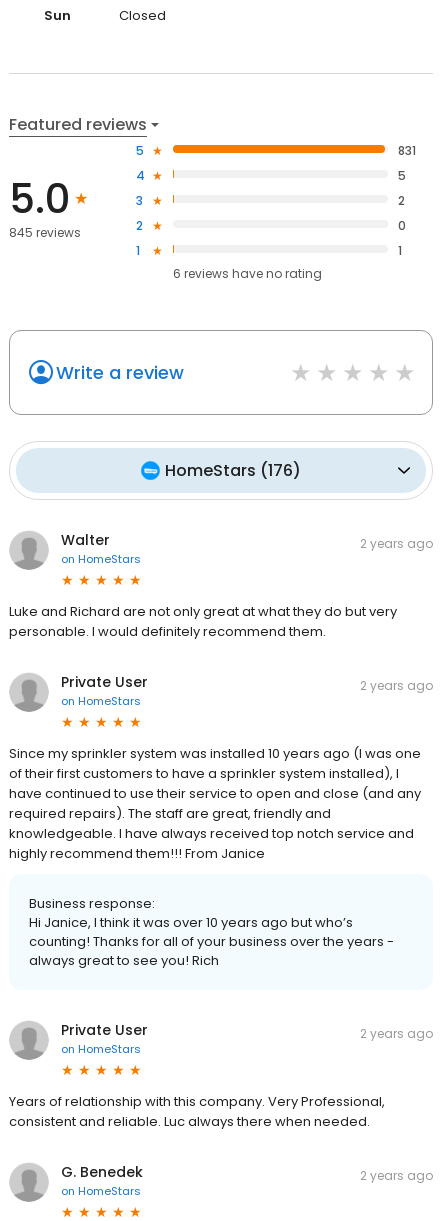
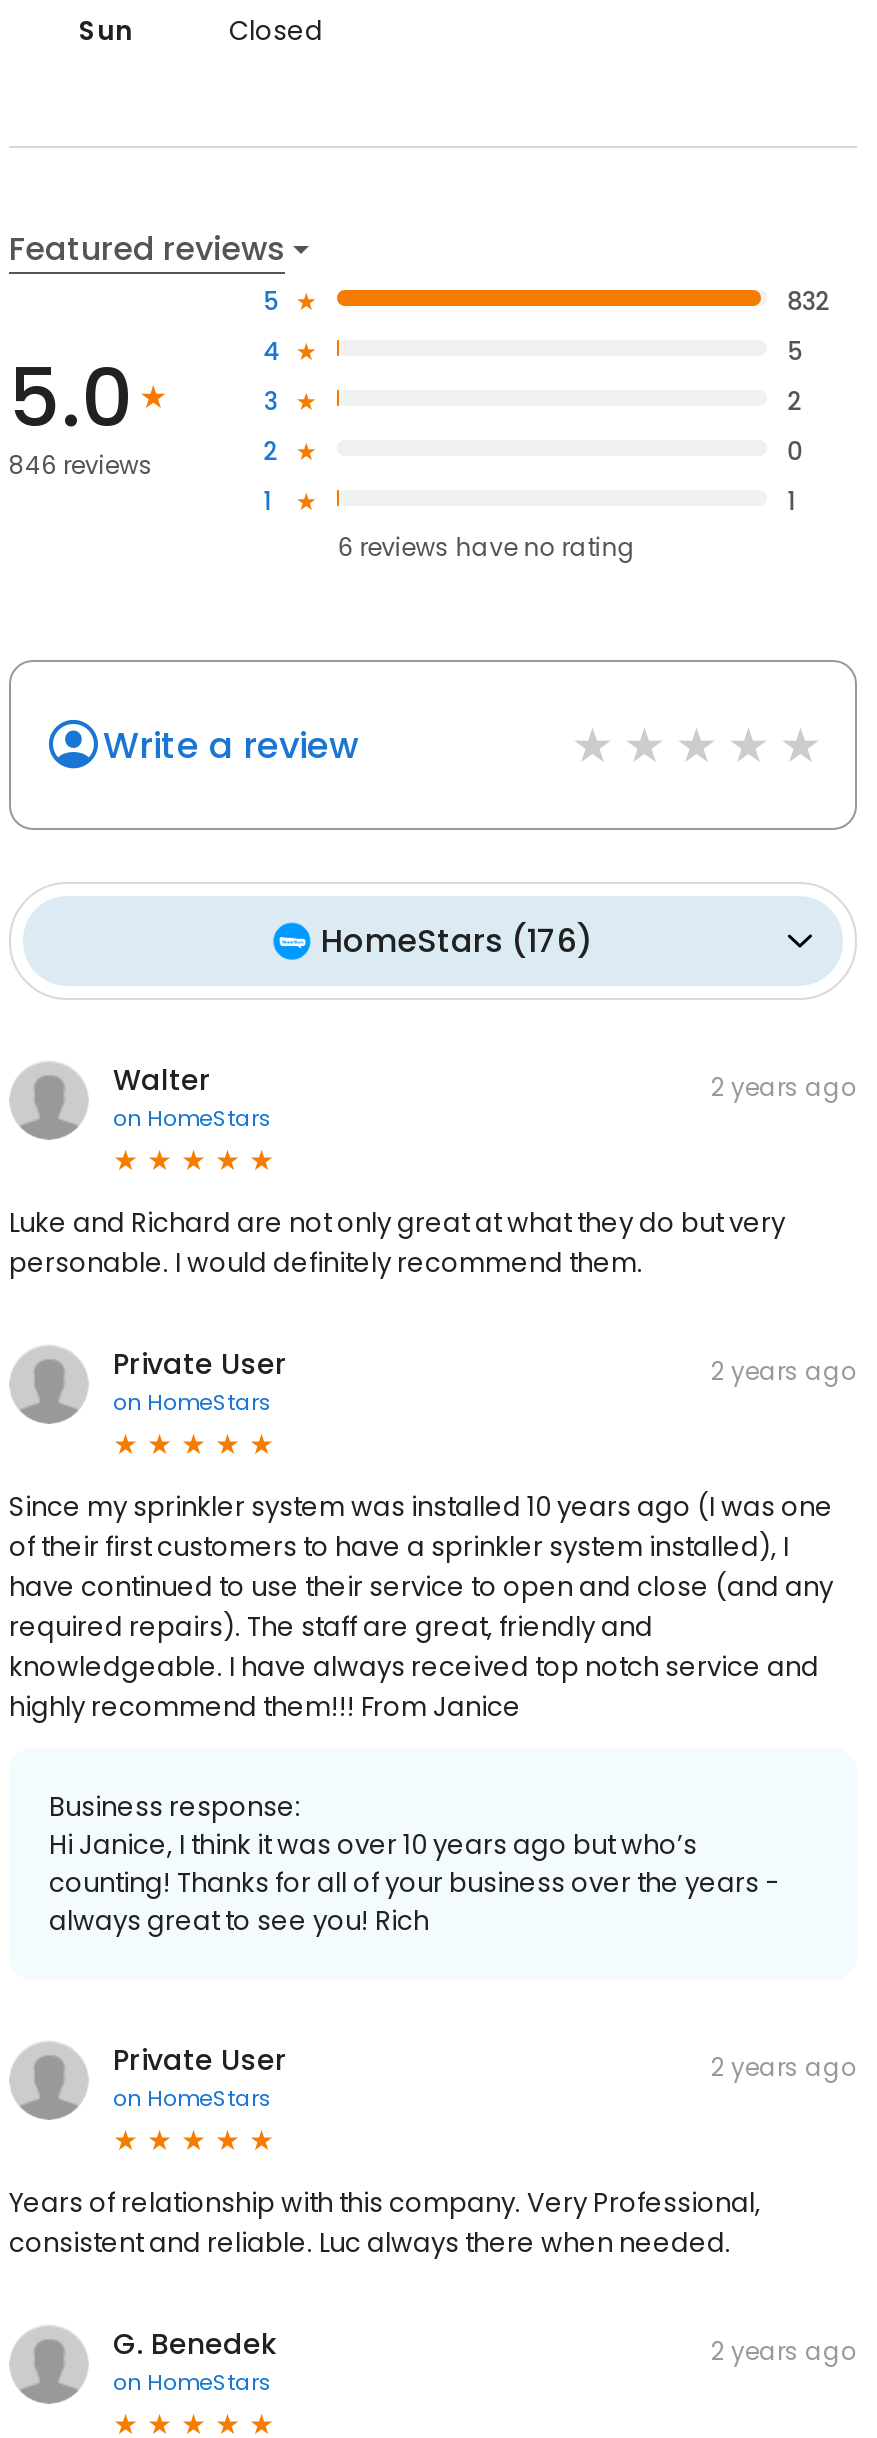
[398,141,416,158] 831 -> [787,283,829,317] 832
[9,224,81,241] 845 reviews -> [9,449,153,483] 846 reviews

